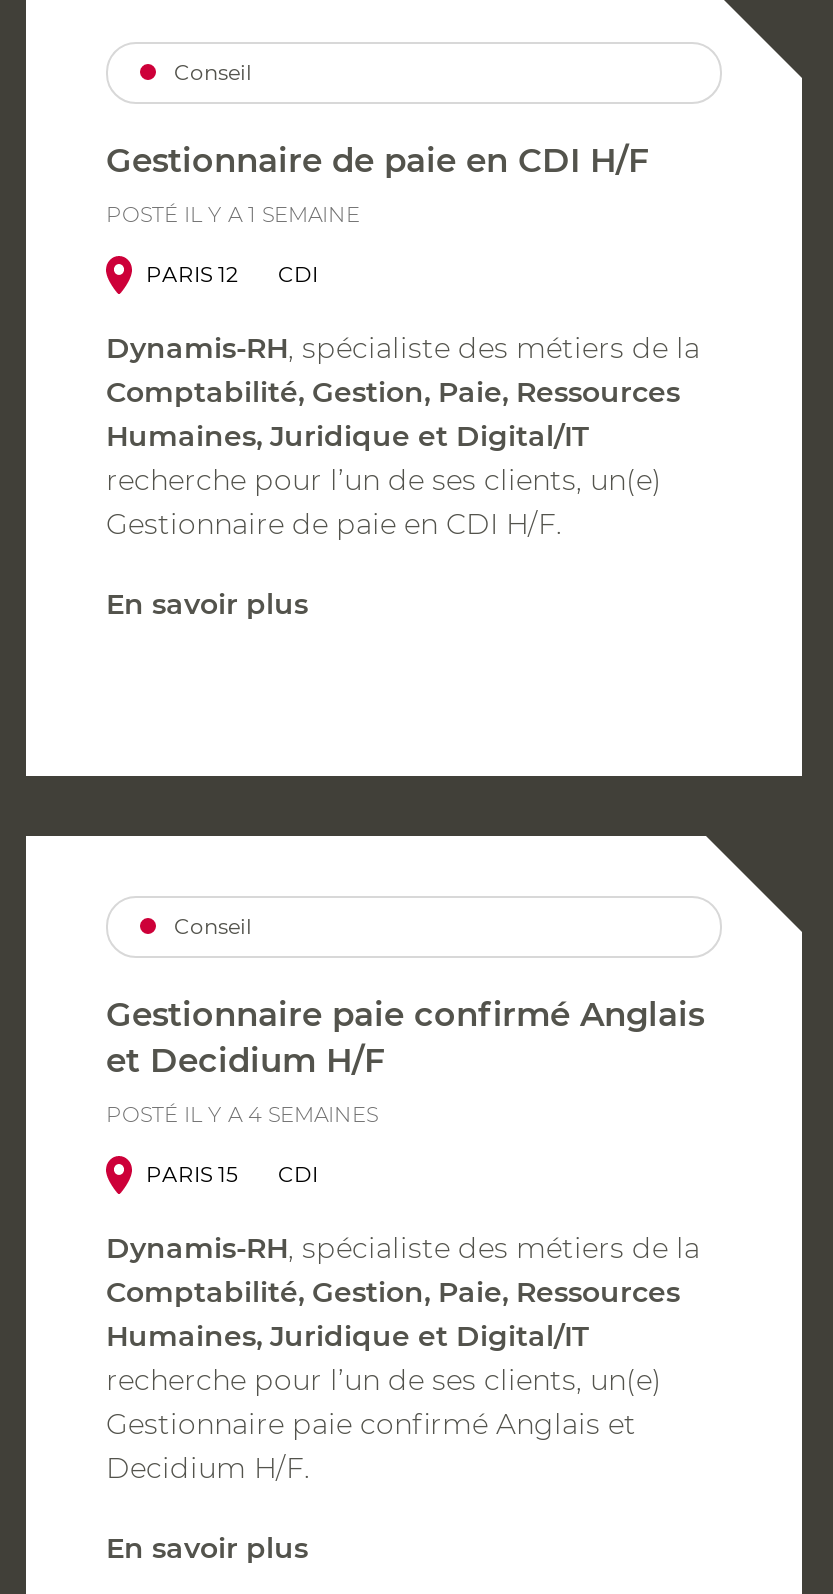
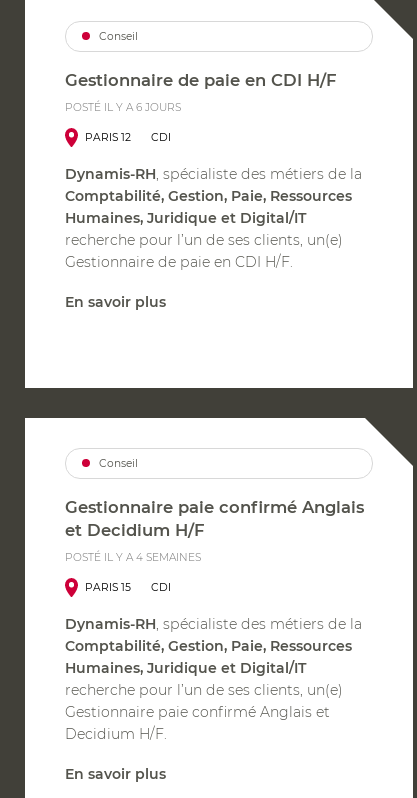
[106,203,360,229] POSTÉ IL Y A 1 SEMAINE -> [65,101,181,114] POSTÉ IL Y A 6 JOURS

